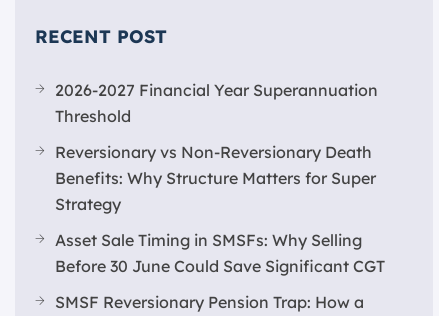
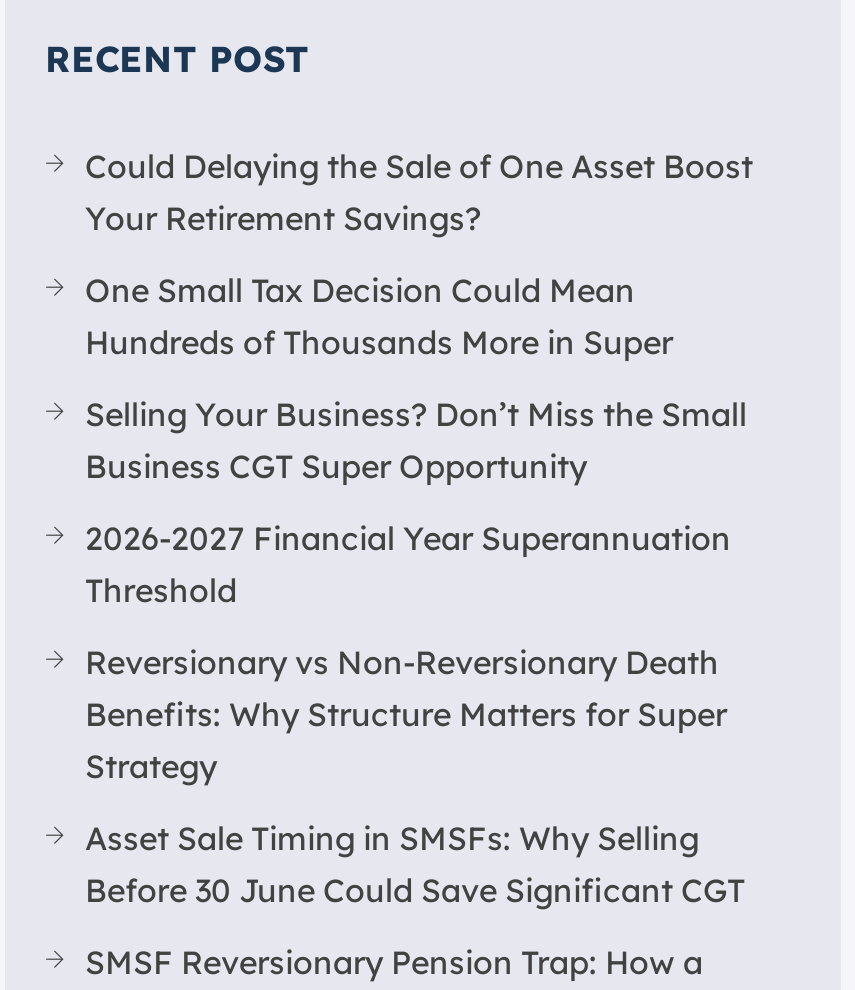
none -> [85,146,753,486] Could Delaying the Sale of One Asset Boost | Your Retirement Savings? | One Small Tax Decision Could Mean | Hundreds of Thousands More in Super | Selling Your Business? Don’t Miss the Small | Business CGT Super Opportunity

